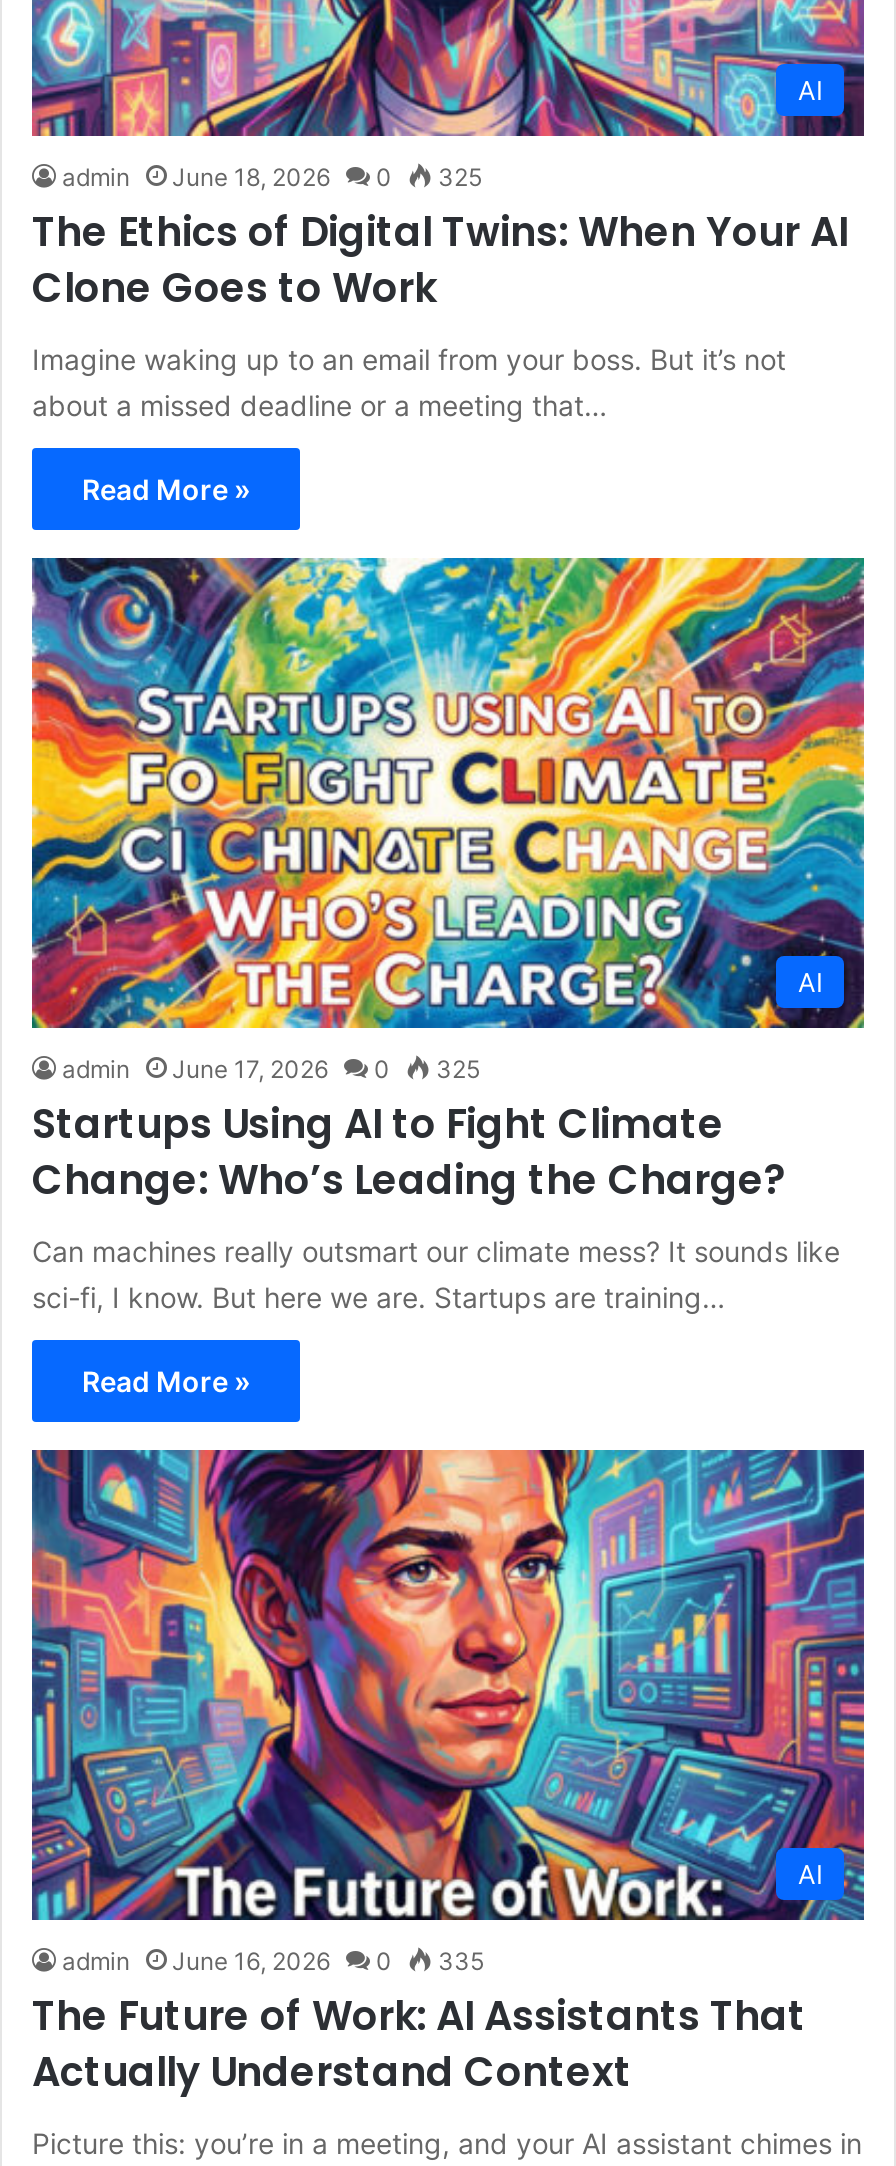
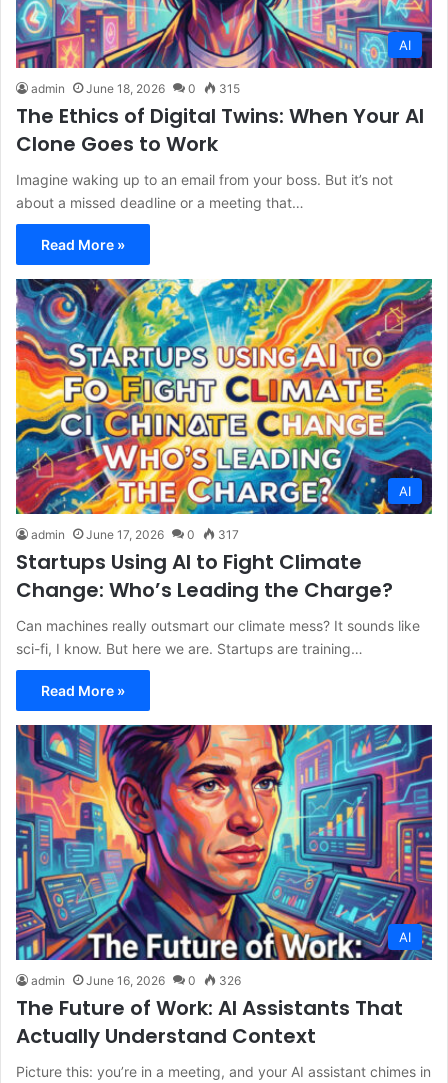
[62,163,482,193] admin June 18, 2026 0 325 -> [31,81,240,96] admin June 18, 2026 0 315
[62,1054,480,1084] admin June 17, 2026 0 325 -> [31,527,239,542] admin June 17, 2026 0 317
[62,1945,484,1975] admin June 16, 2026 0 335 -> [31,973,241,988] admin June 16, 2026 0 326

